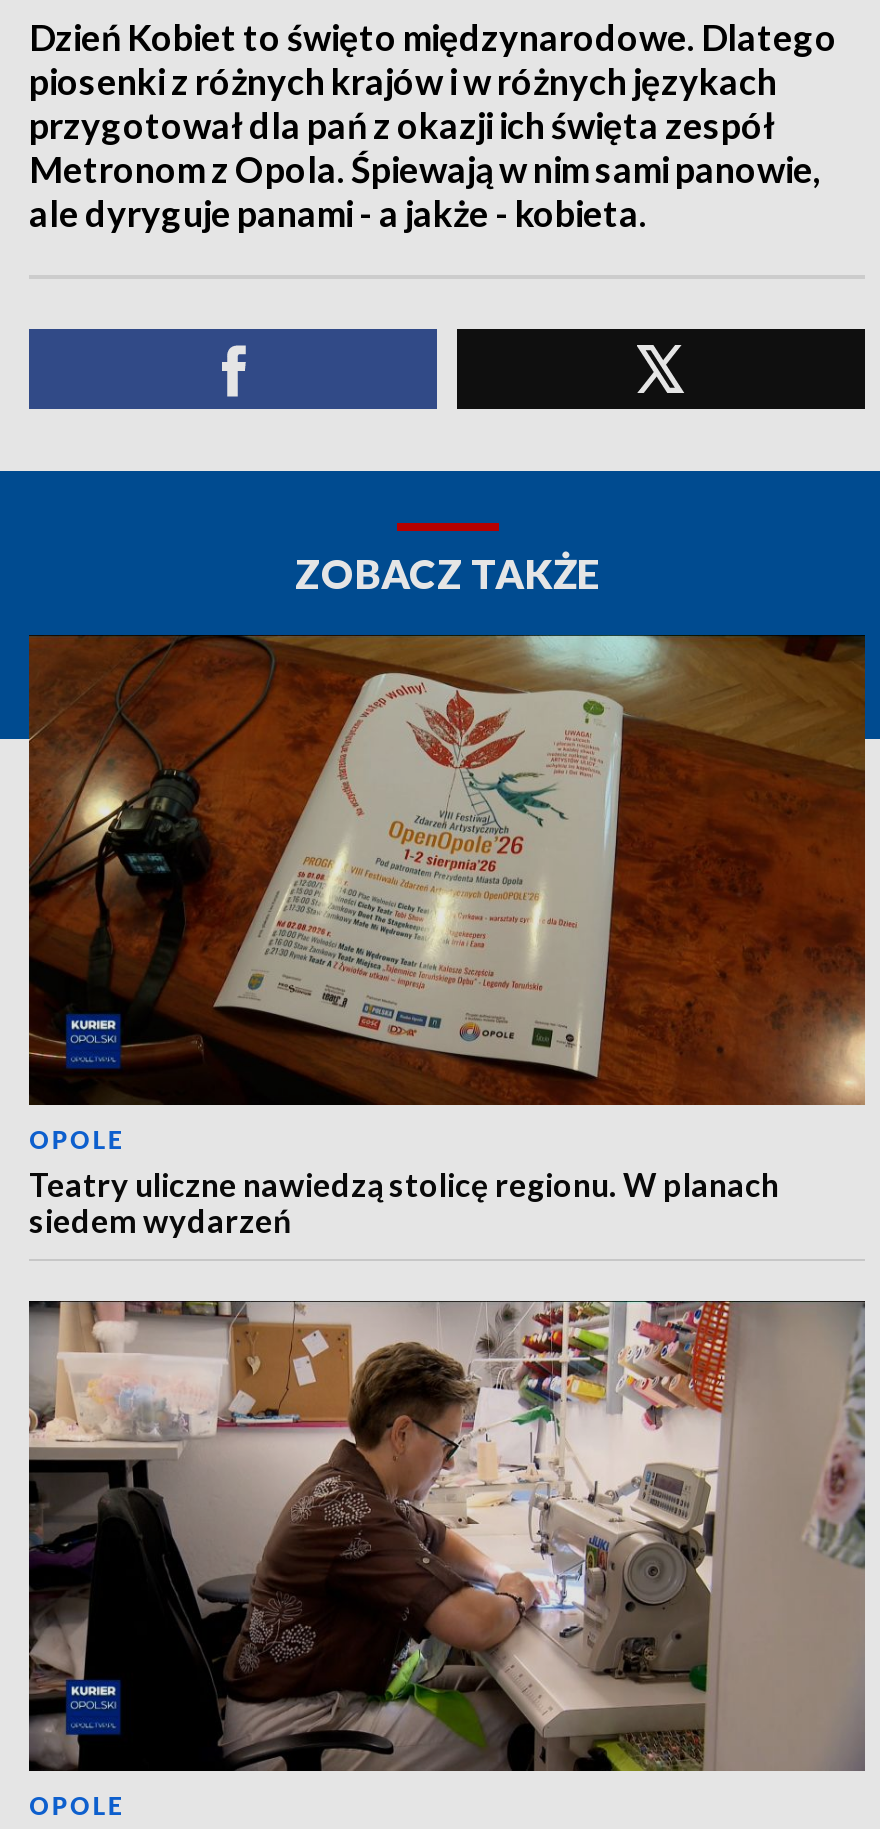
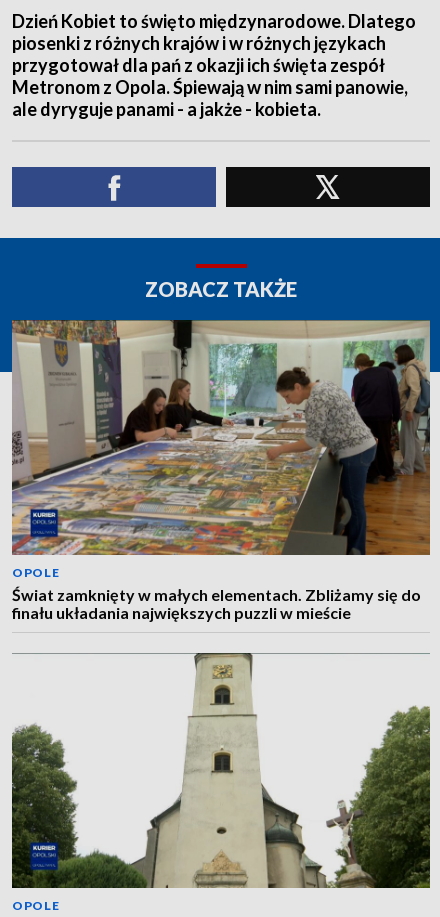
[27,633,867,1239] [image] | Teatry uliczne nawiedzą stolicę regionu. W planach | siedem wydarzeń -> [11,319,431,622] [image] | Świat zamknięty w małych elementach. Zbliżamy się do | finału układania największych puzzli w mieście
[27,1299,867,1773] [image] -> [11,653,431,889] [image]

